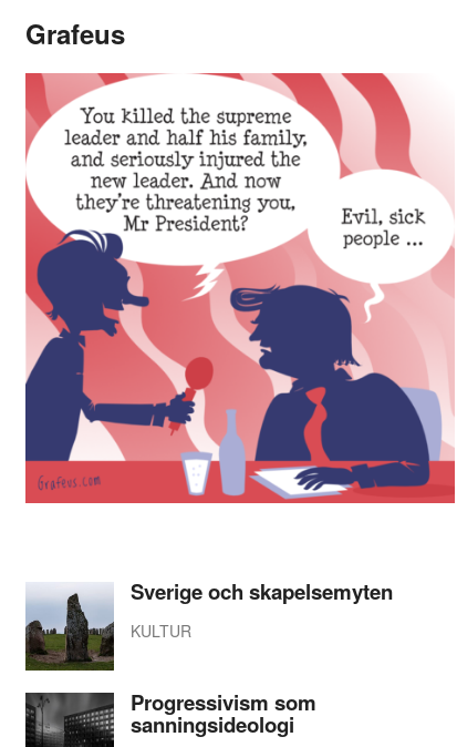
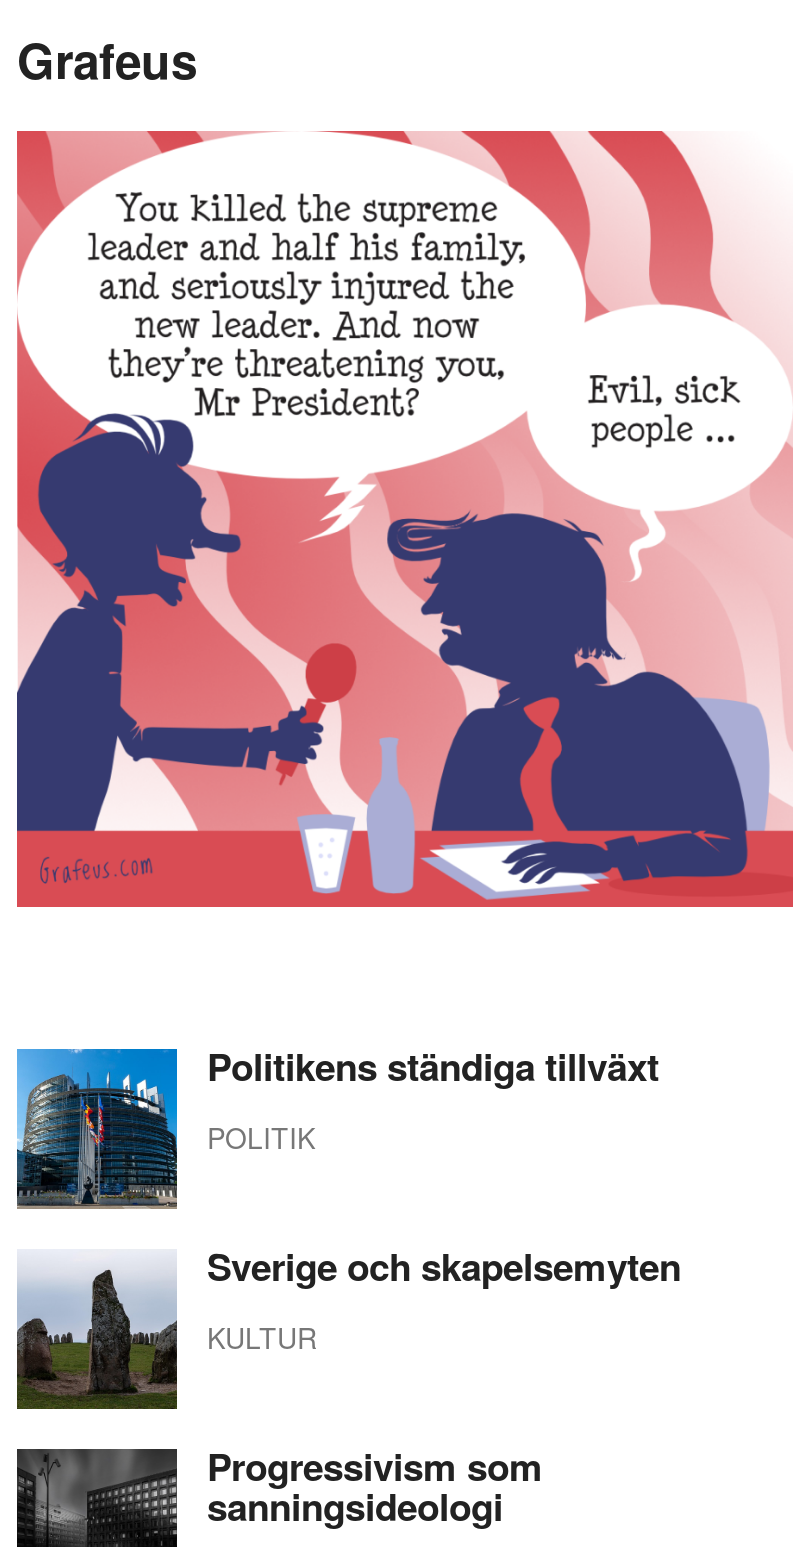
none -> [15,1040,659,1211] [image] | Politikens ständiga tillväxt | POLITIK

